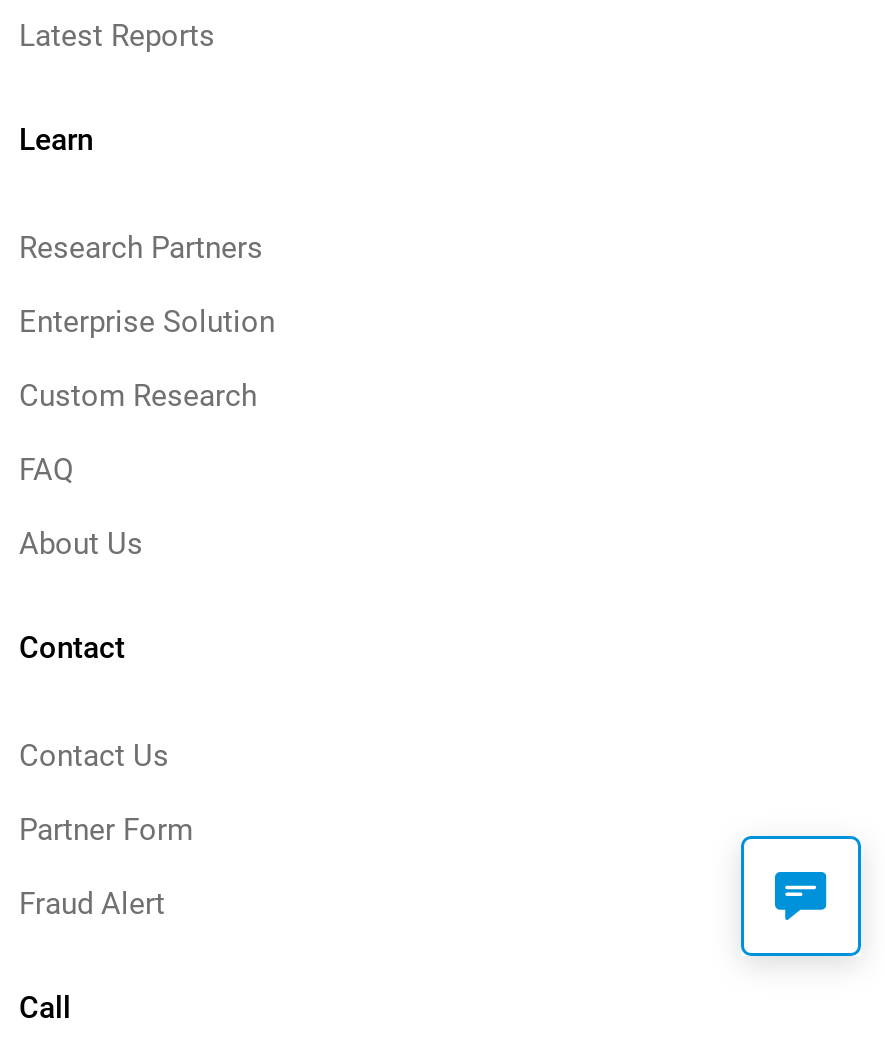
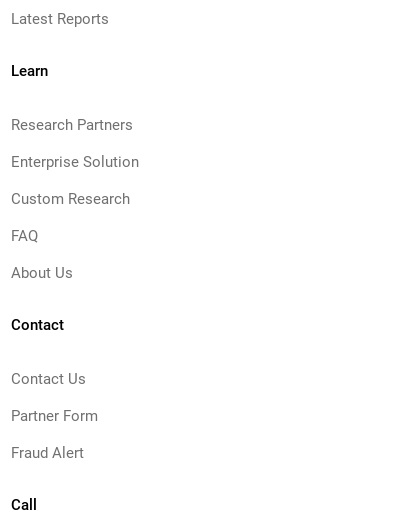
[733,832,869,972] [image] -> none

